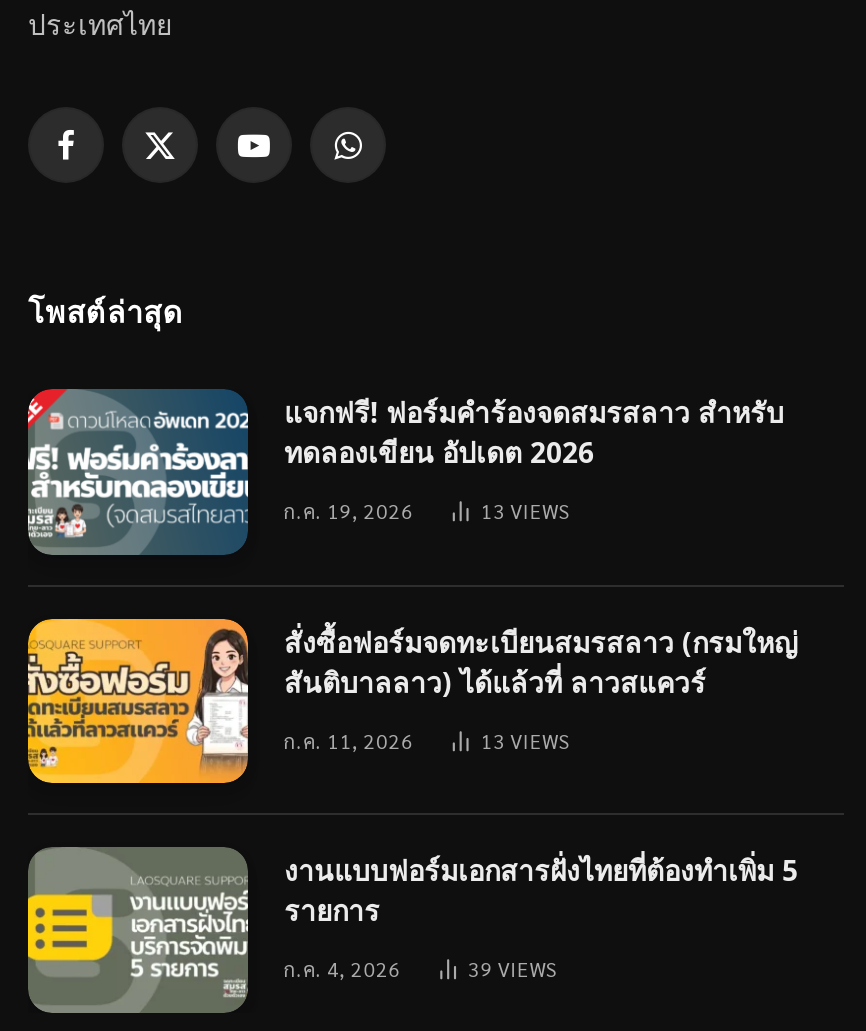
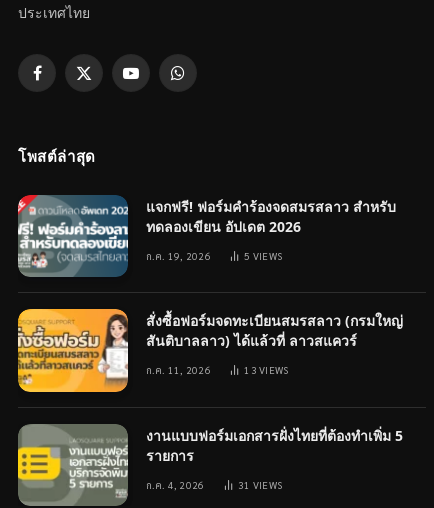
[480,497,569,523] 13 VIEWS -> [244,249,282,262] 5 VIEWS
[468,955,557,981] 39 VIEWS -> [238,478,282,491] 31 VIEWS

